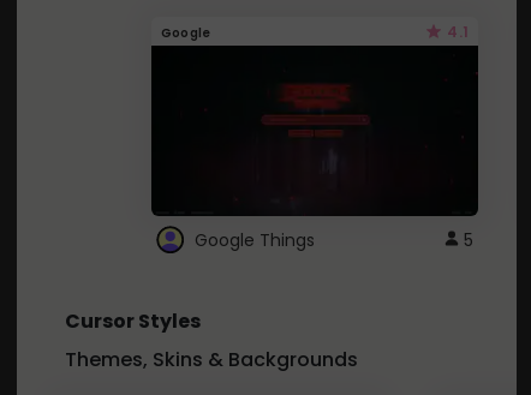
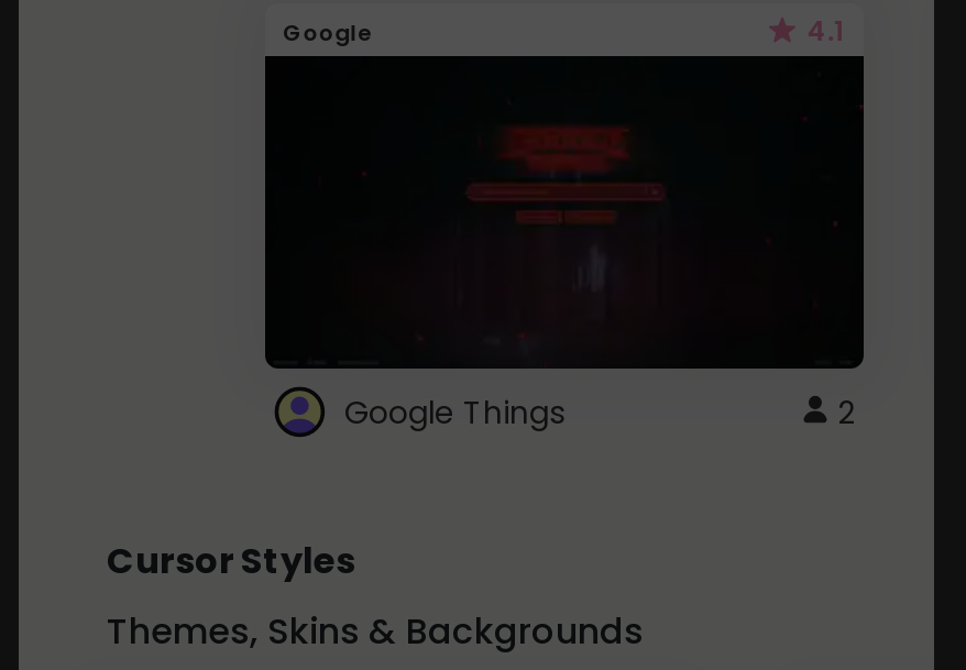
[464,228,473,252] 5 -> [837,390,855,434] 2

